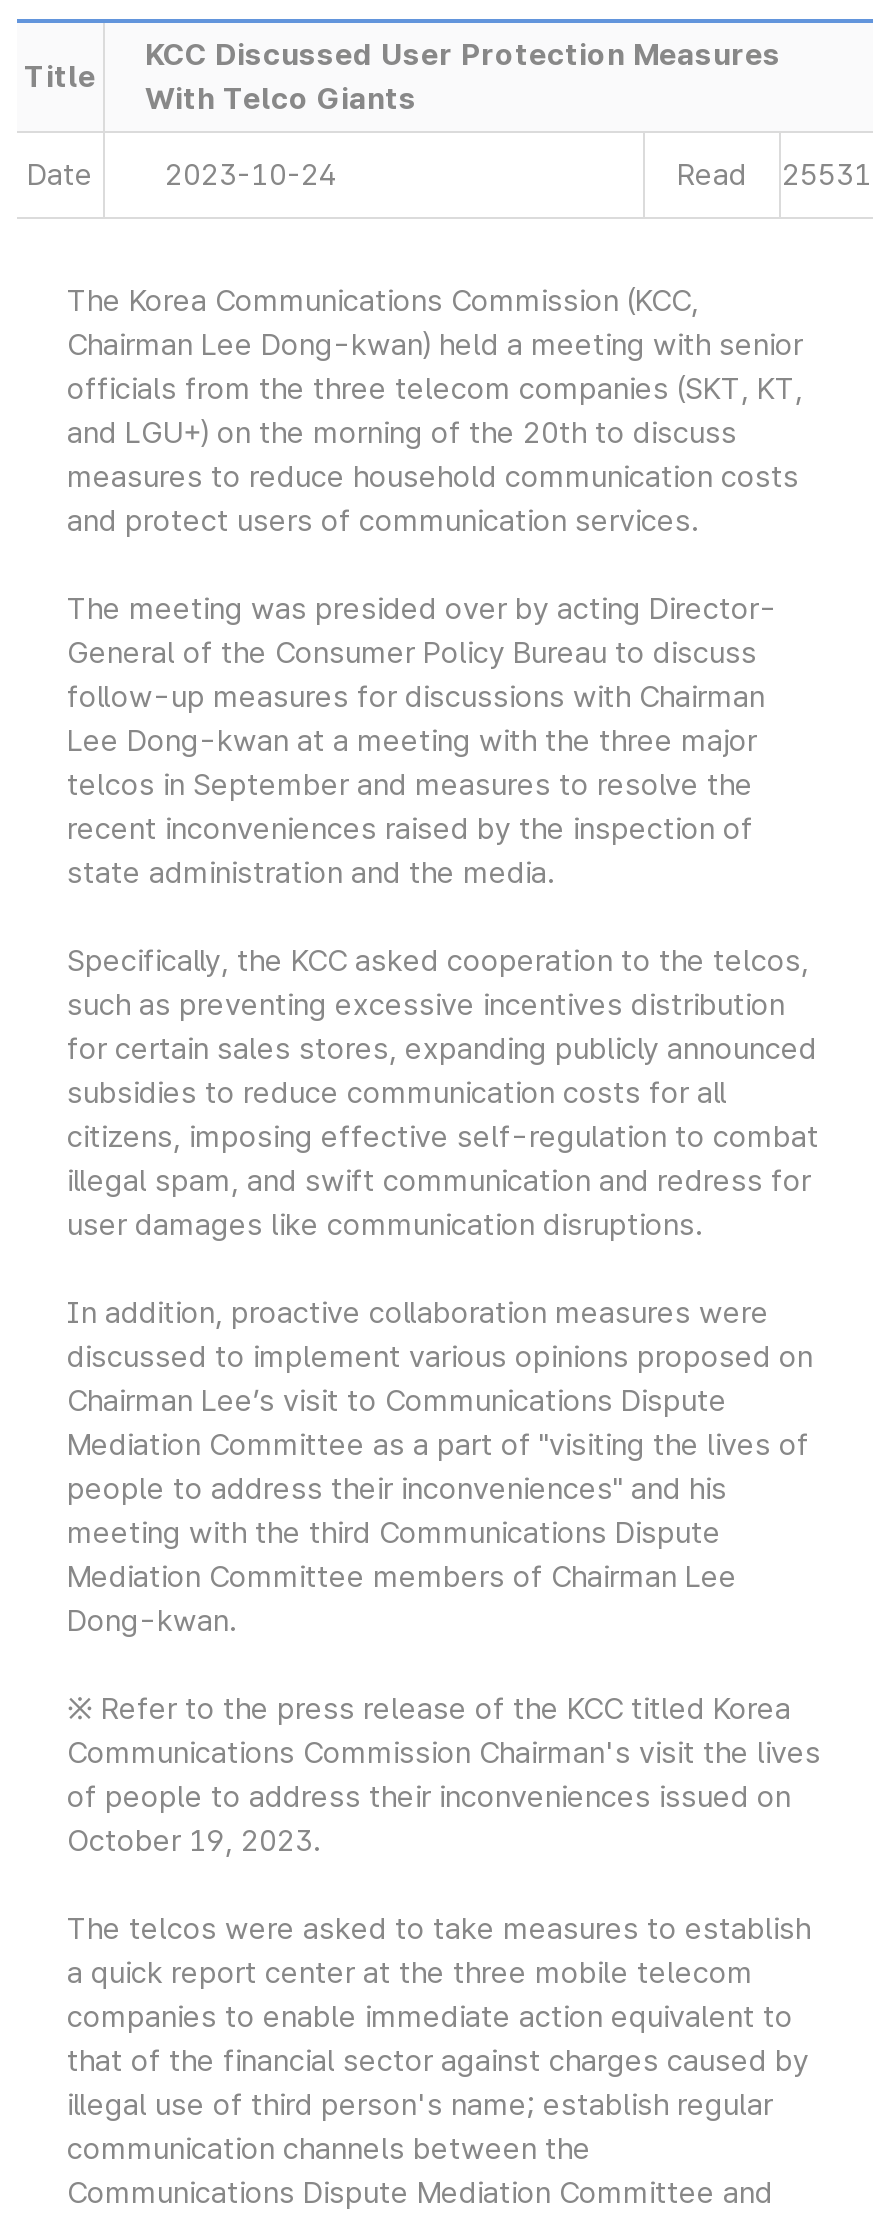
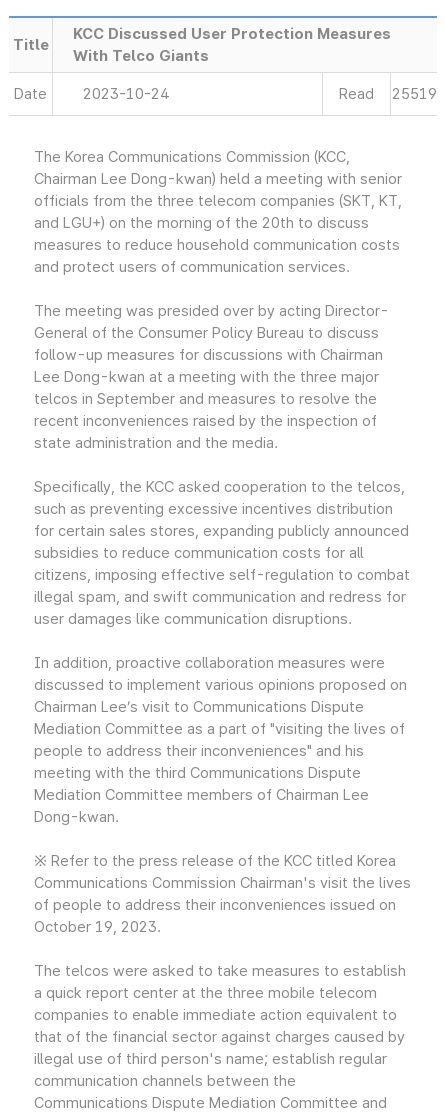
[677,157,872,193] Read 25531 -> [339,85,436,103] Read 25519

